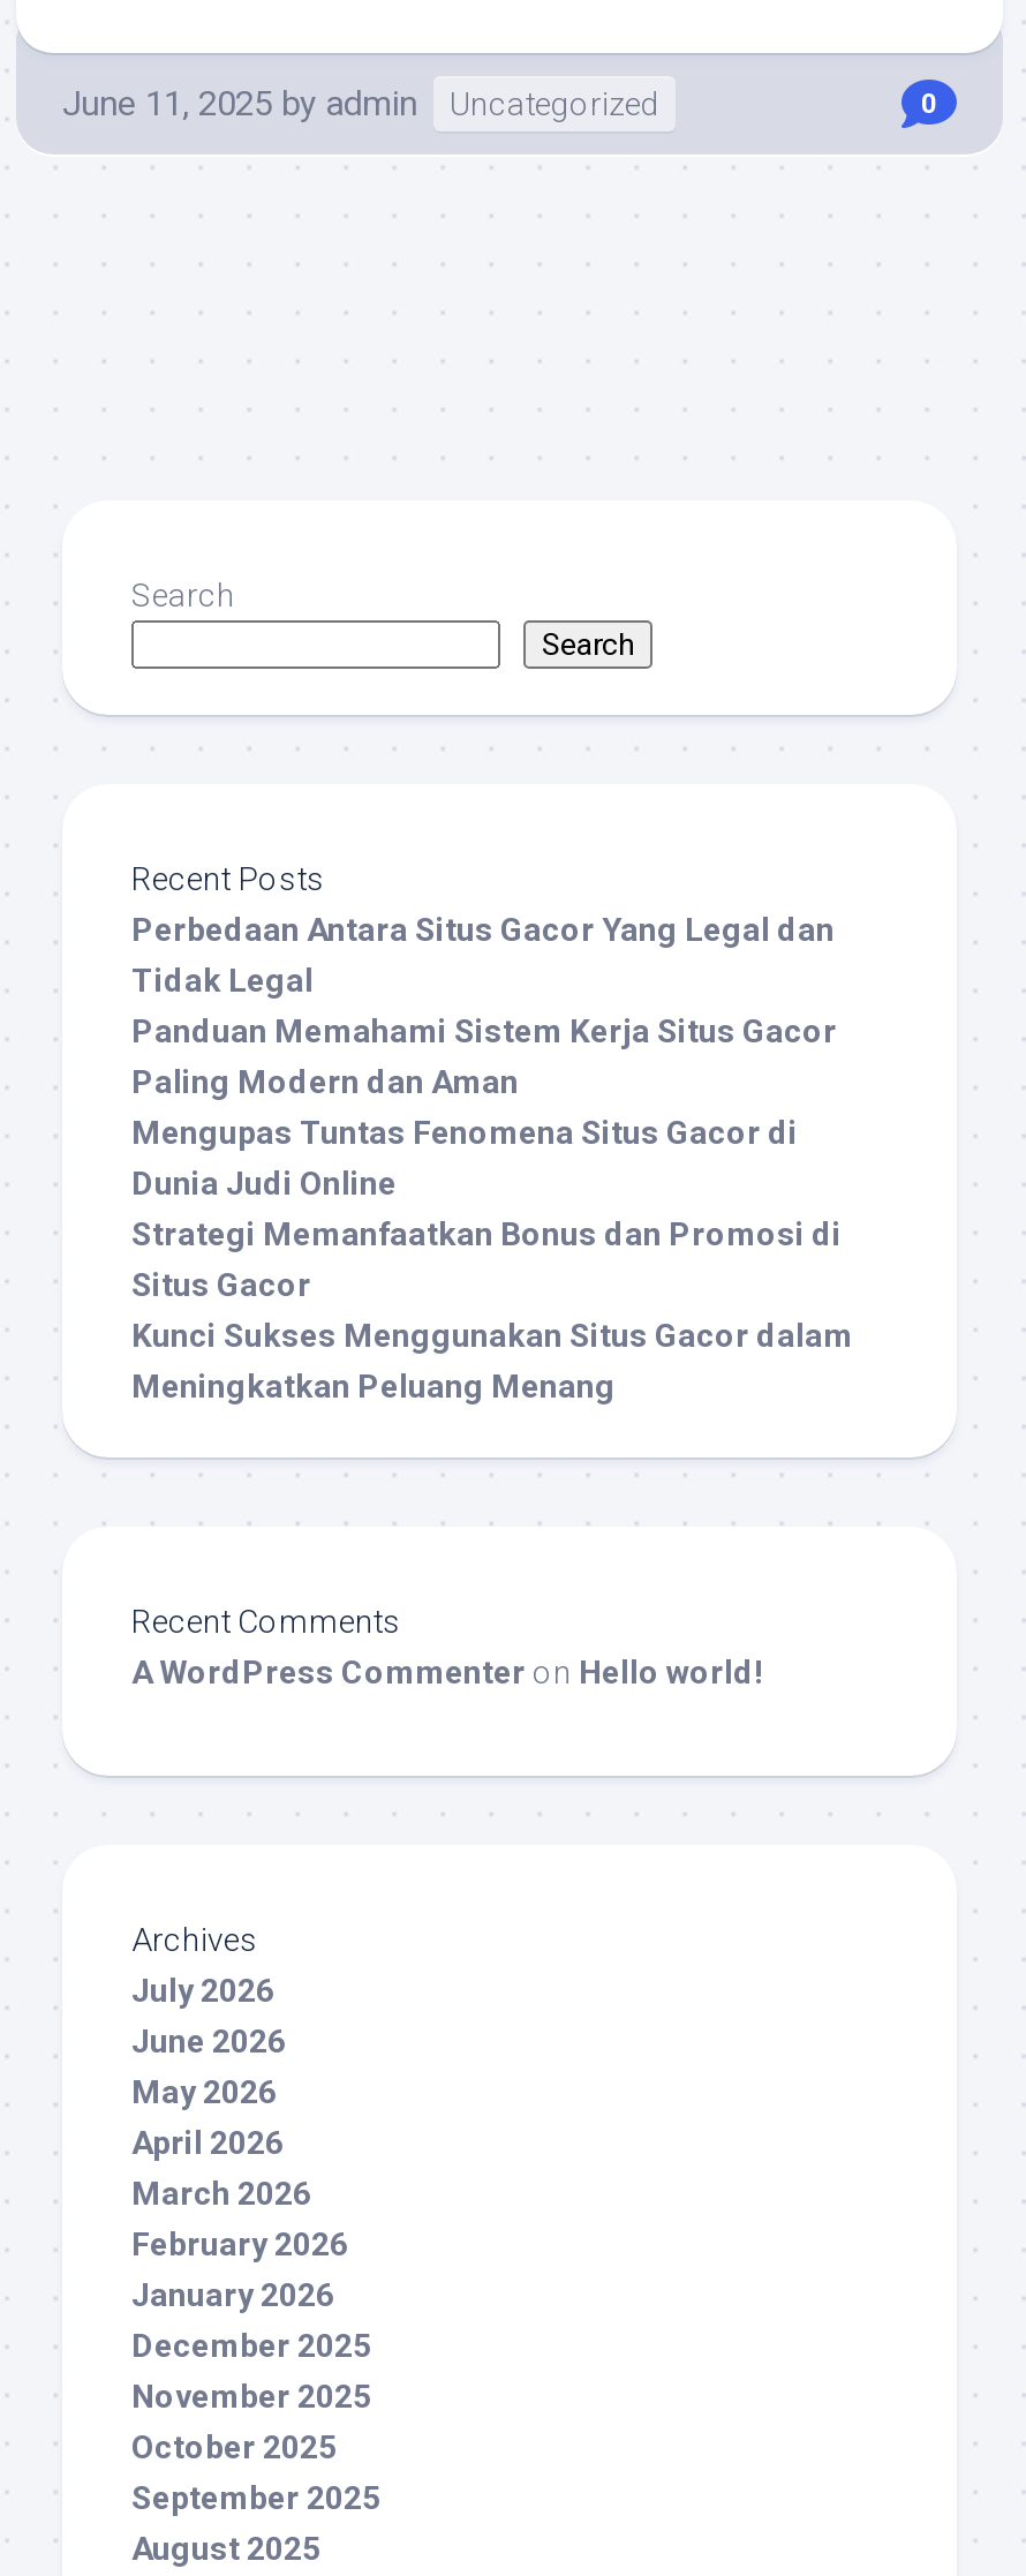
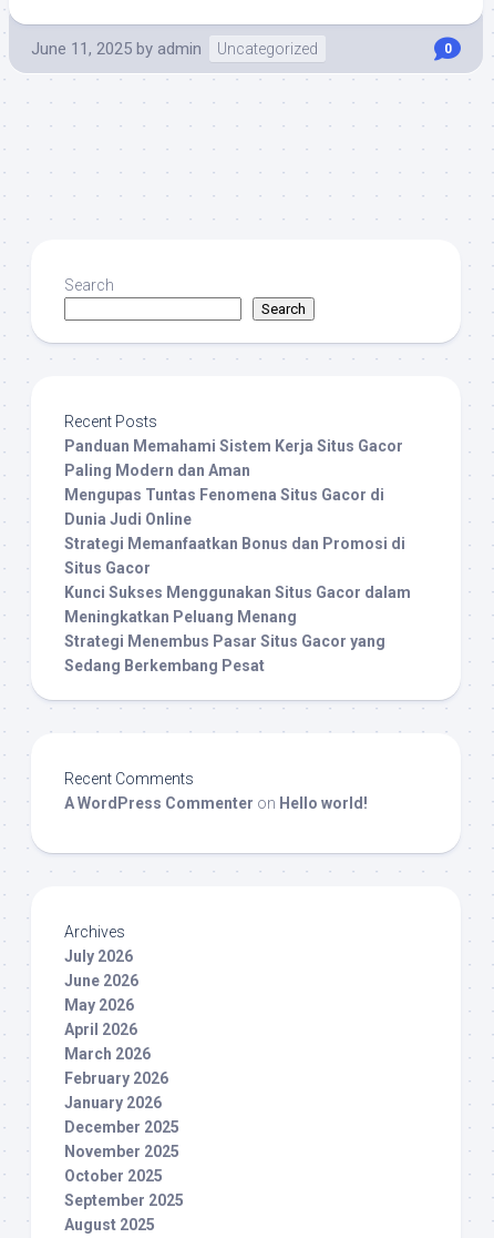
[131,911,835,999] Perbedaan Antara Situs Gacor Yang Legal dan | Tidak Legal -> none
moved [131,1012,853,1404] -> [64,437,411,626]: Panduan Memahami Sistem Kerja Situs Gacor | Paling Modern dan Aman | Mengupas Tuntas Fenomena Situs Gacor di | Dunia Judi Online | Strategi Memanfaatkan Bonus dan Promosi di | Situs Gacor | Kunci Sukses Menggunakan Situs Gacor dalam | Meningkatkan Peluang Menang
none -> [64,632,385,674] Strategi Menembus Pasar Situs Gacor yang | Sedang Berkembang Pesat

